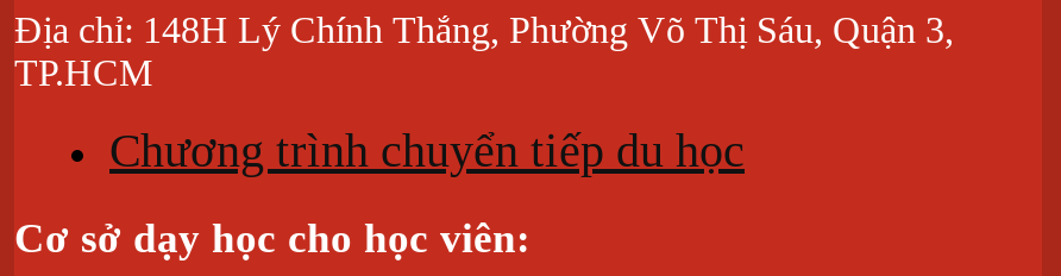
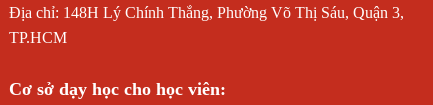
[109,124,745,176] Chương trình chuyển tiếp du học -> none

